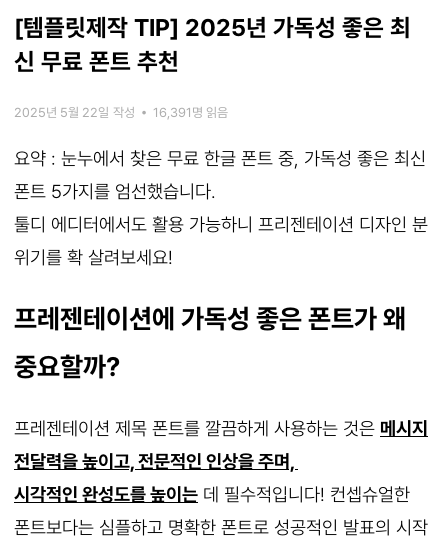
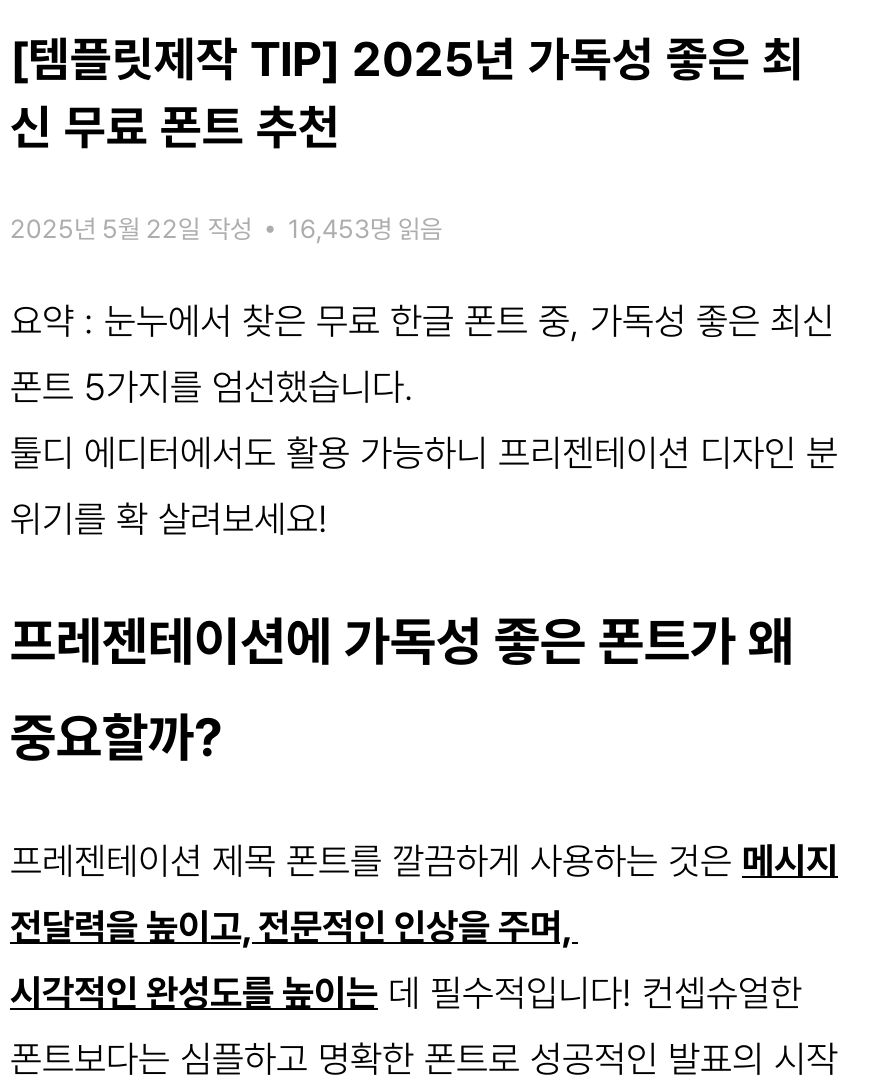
[14,105,228,120] 2025년 5월 22일 작성 • 16,391명 읽음 -> [10,214,442,244] 2025년 5월 22일 작성 • 16,453명 읽음

